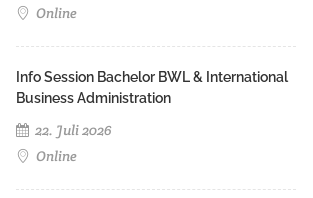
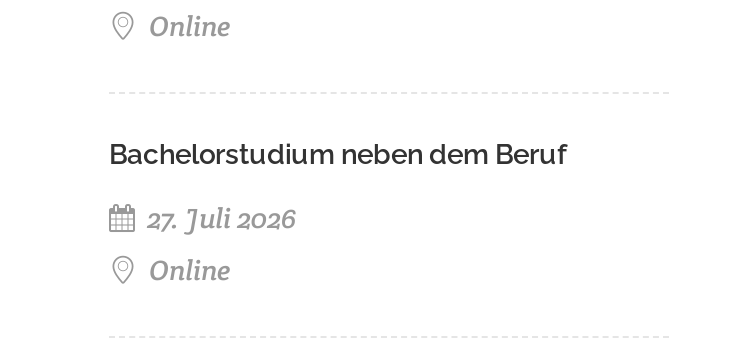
[16,69,288,106] Info Session Bachelor BWL & International | Business Administration -> [109,138,567,170] Bachelorstudium neben dem Beruf
[32,121,112,139] 22. Juli 2026 -> [141,200,297,236] 27. Juli 2026

